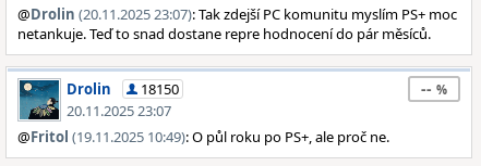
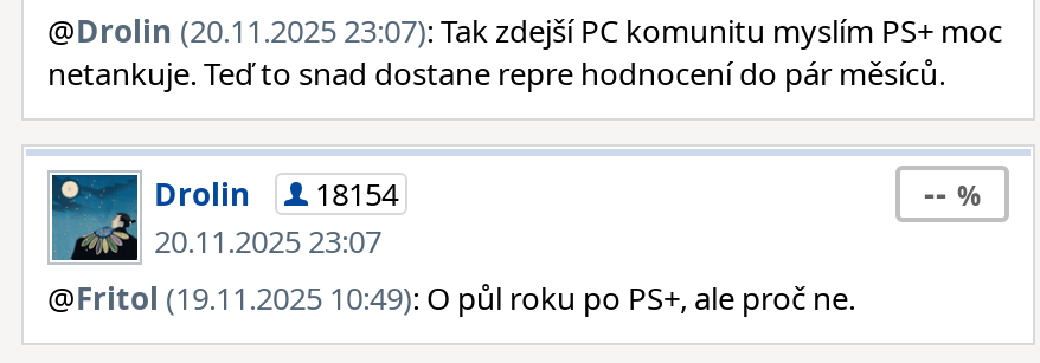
[67,79,179,99] Drolin 18150 -> [154,173,398,215] Drolin 18154

